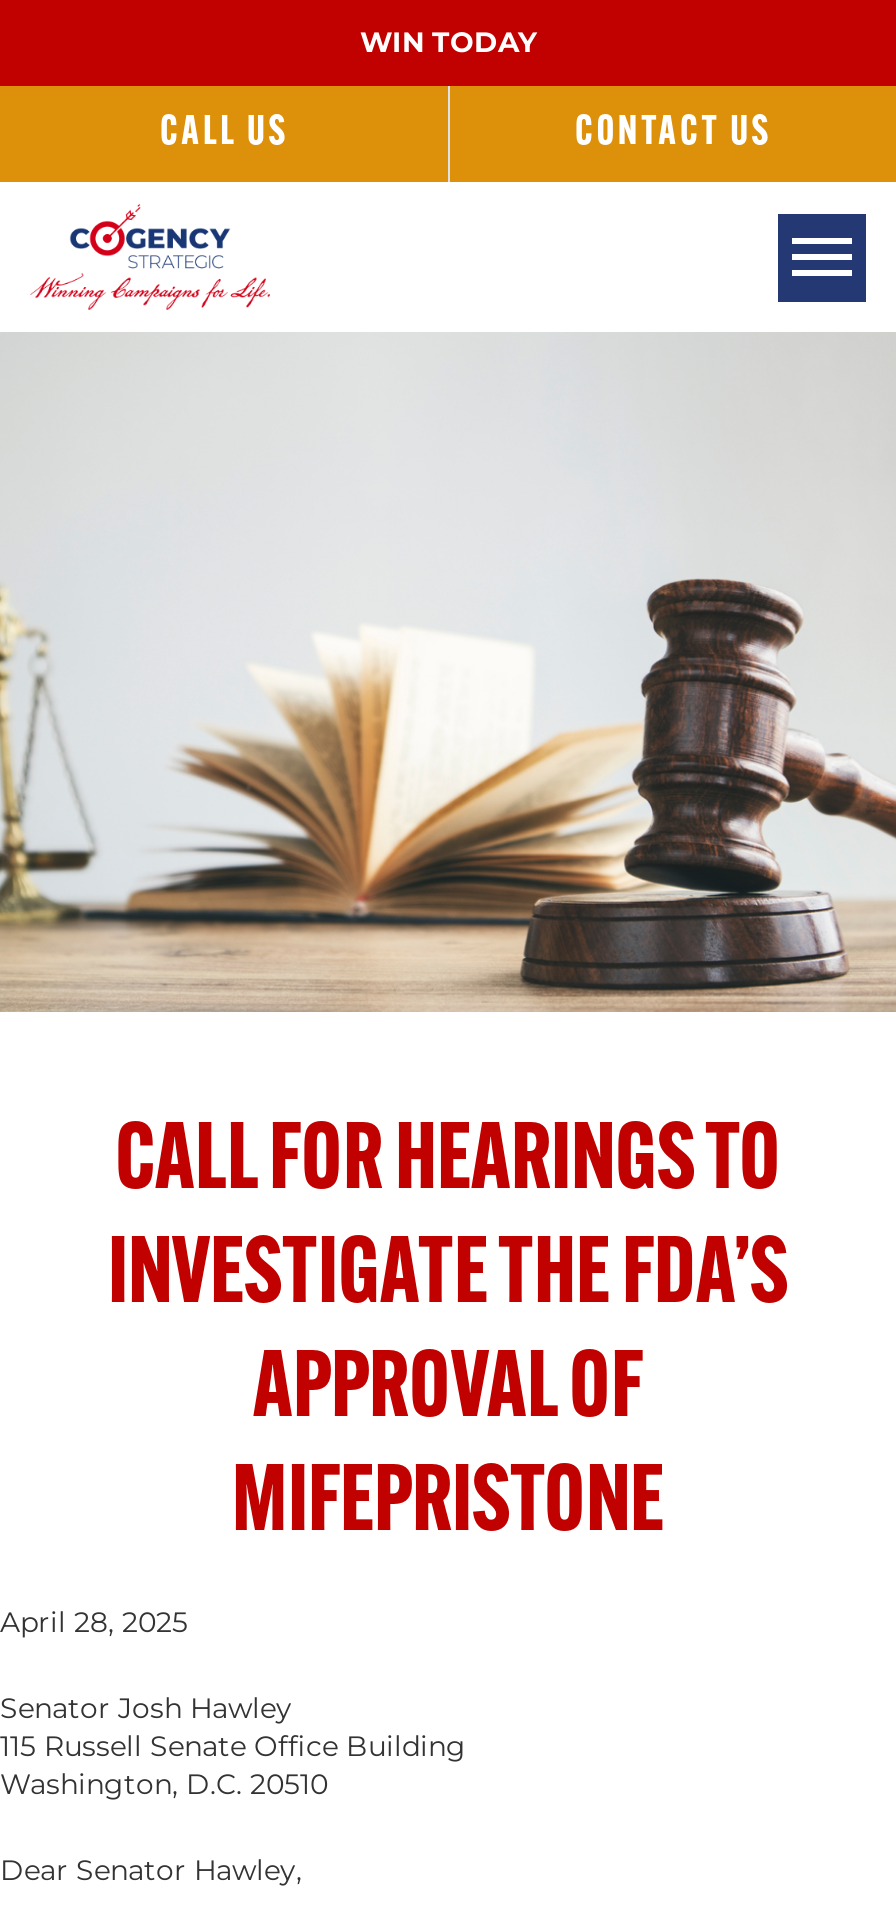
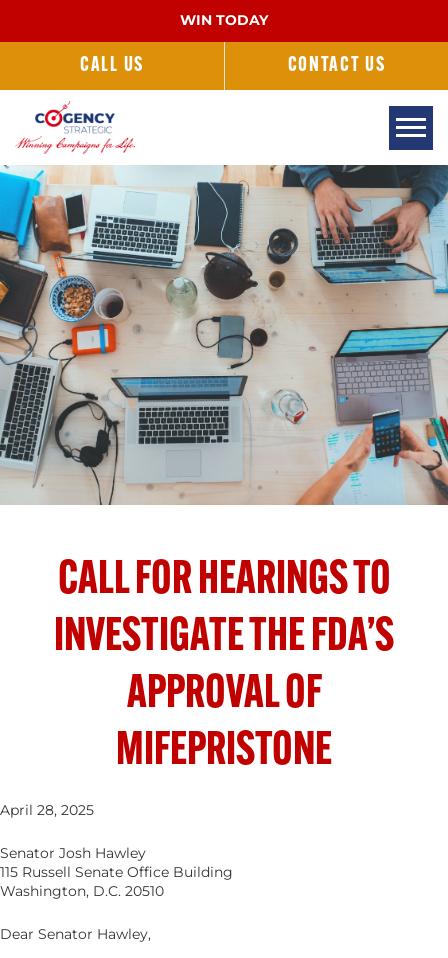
[6,332,890,1012] [image] -> [3,164,445,505] [image]

